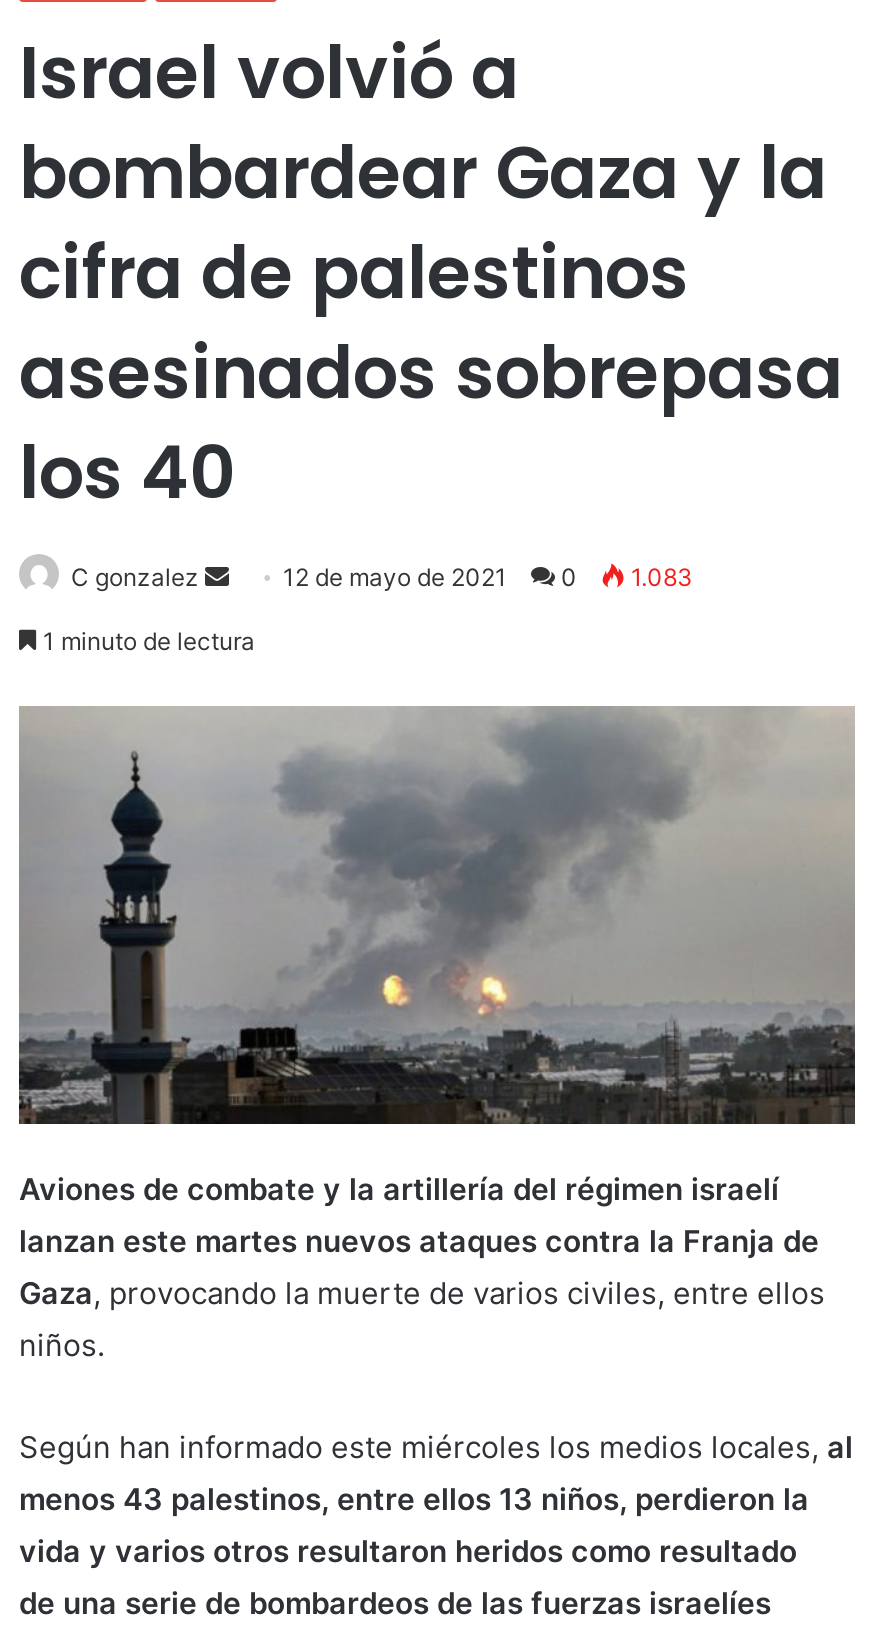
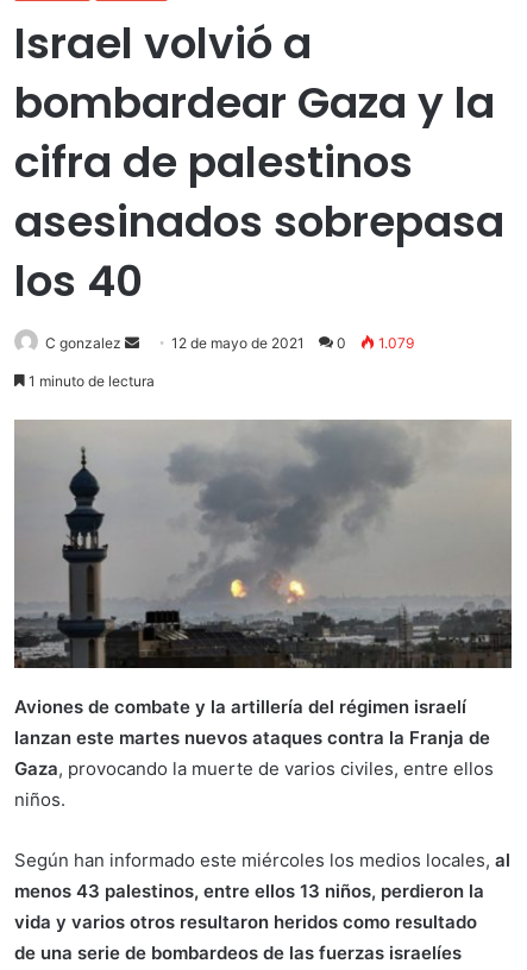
[625,562,693,592] 1.083 -> [375,334,414,352] 1.079

